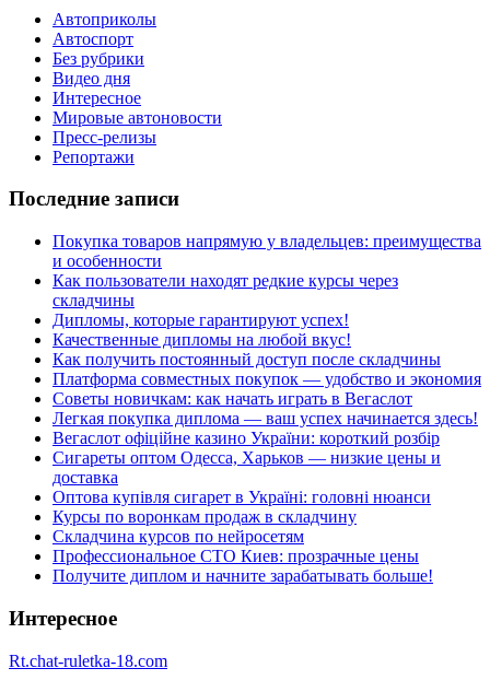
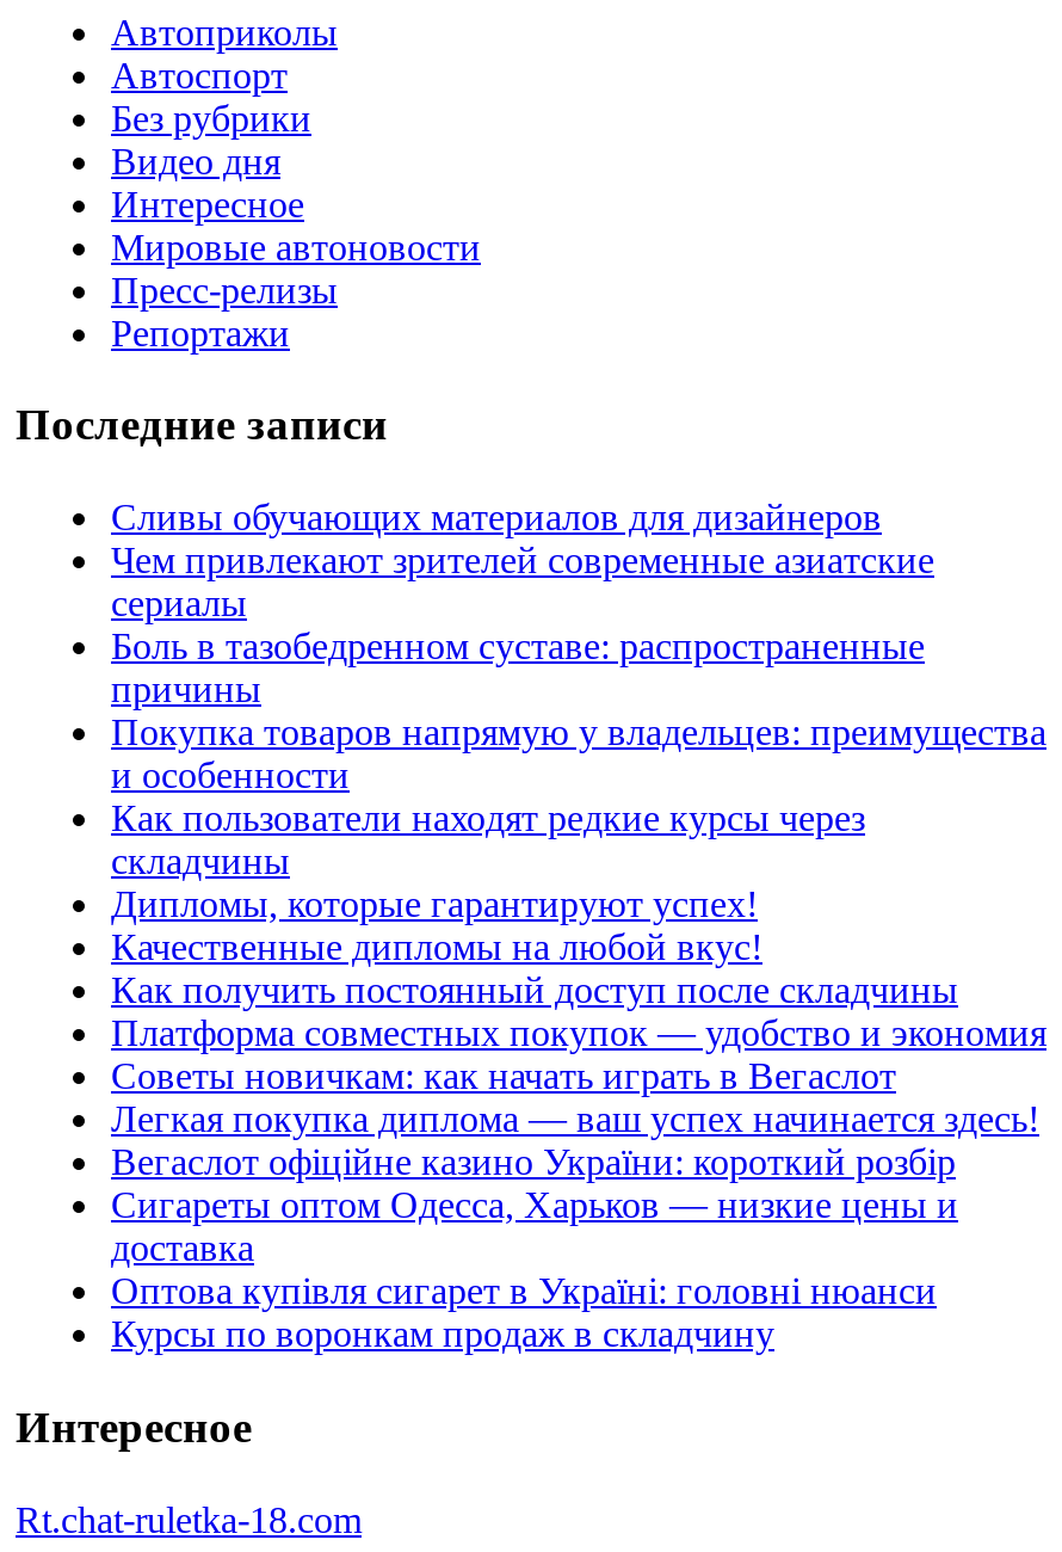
none -> [111,497,934,710] Сливы обучающих материалов для дизайнеров | Чем привлекают зрителей современные азиатские | сериалы | Боль в тазобедренном суставе: распространенные | причины
moved [52,232,481,526] -> [111,712,1046,1354]: Покупка товаров напрямую у владельцев: преимущества | и особенности | Как пользователи находят редкие курсы через | ... | Оптова купівля сигарет в Україні: головні нюанси | Курсы по воронкам продаж в складчину
[52,527,433,585] Складчина курсов по нейросетям | Профессиональное СТО Киев: прозрачные цены | Получите диплом и начните зарабатывать больше! -> none

